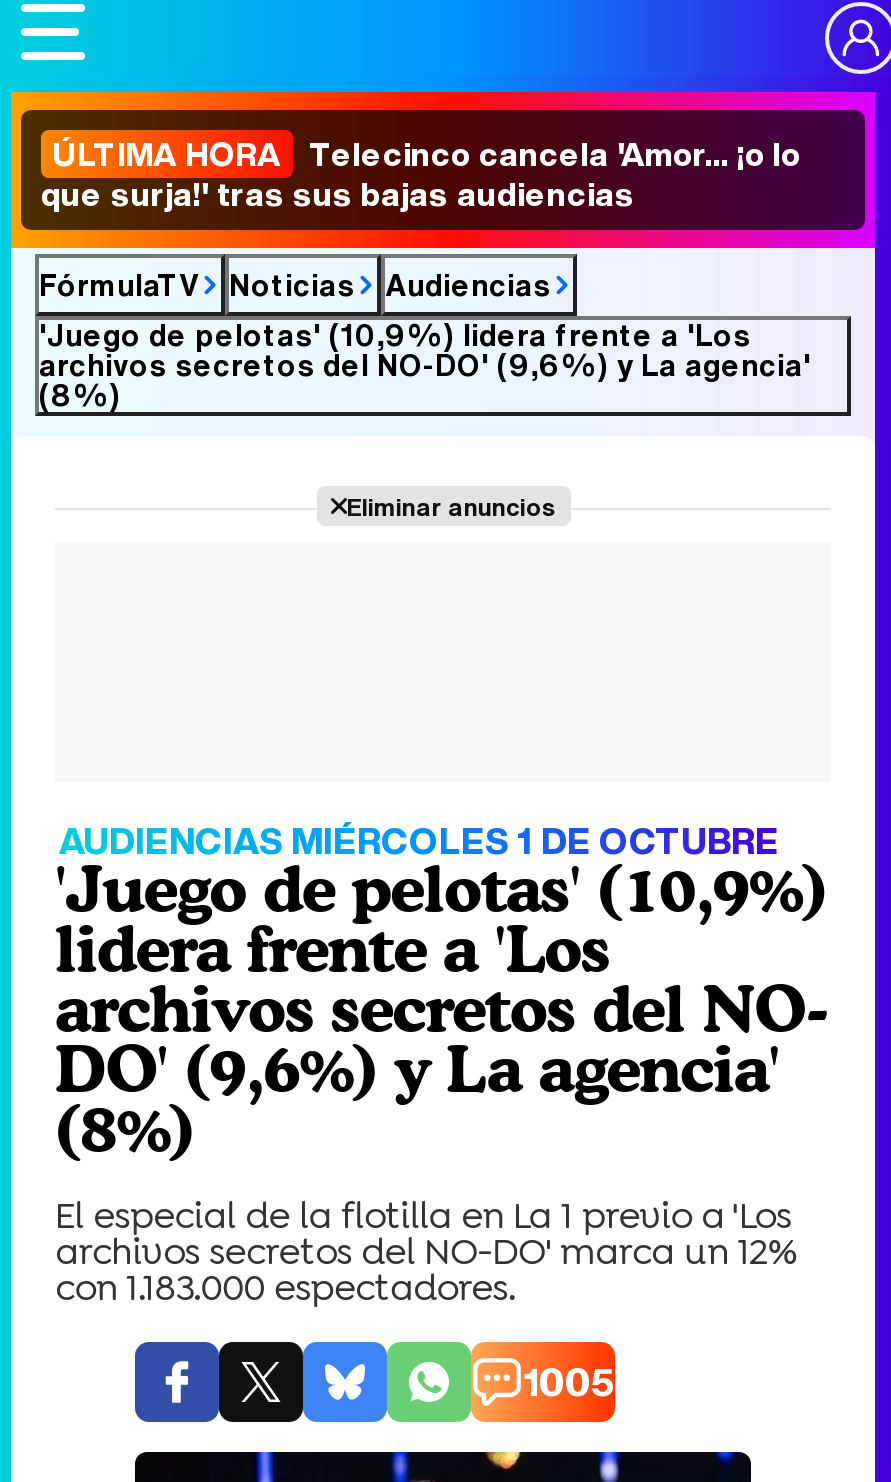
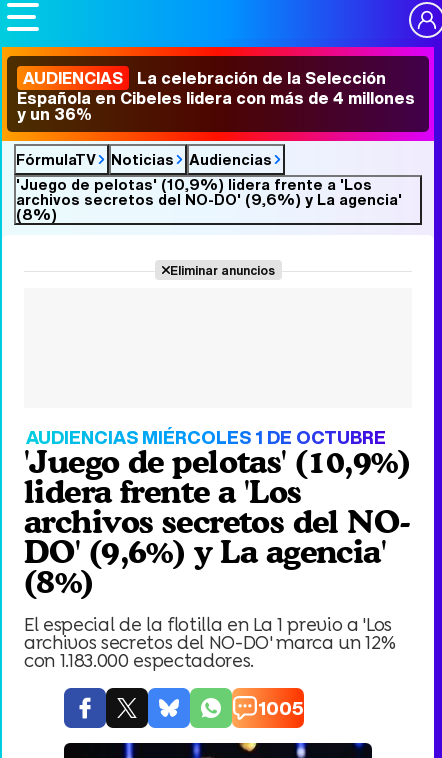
[41,130,801,218] ÚLTIMA HORA Telecinco cancela 'Amor... ¡o lo | que surja!' tras sus bajas audiencias -> [17,66,415,126] AUDIENCIAS La celebración de la Selección | Española en Cibeles lidera con más de 4 millones | y un 36%

